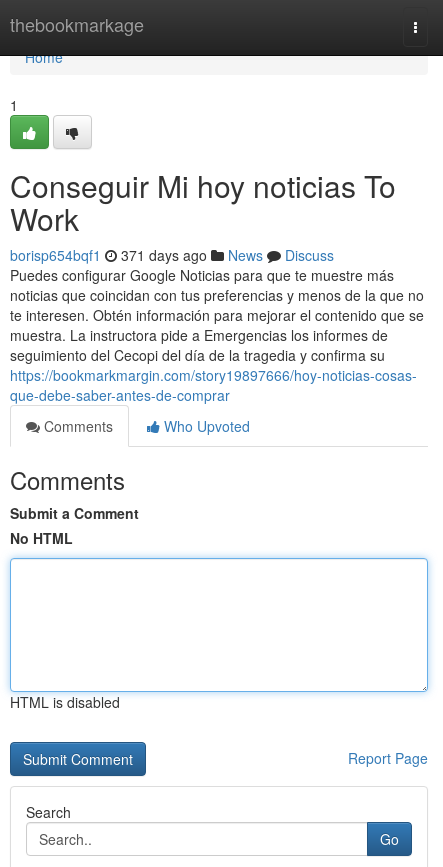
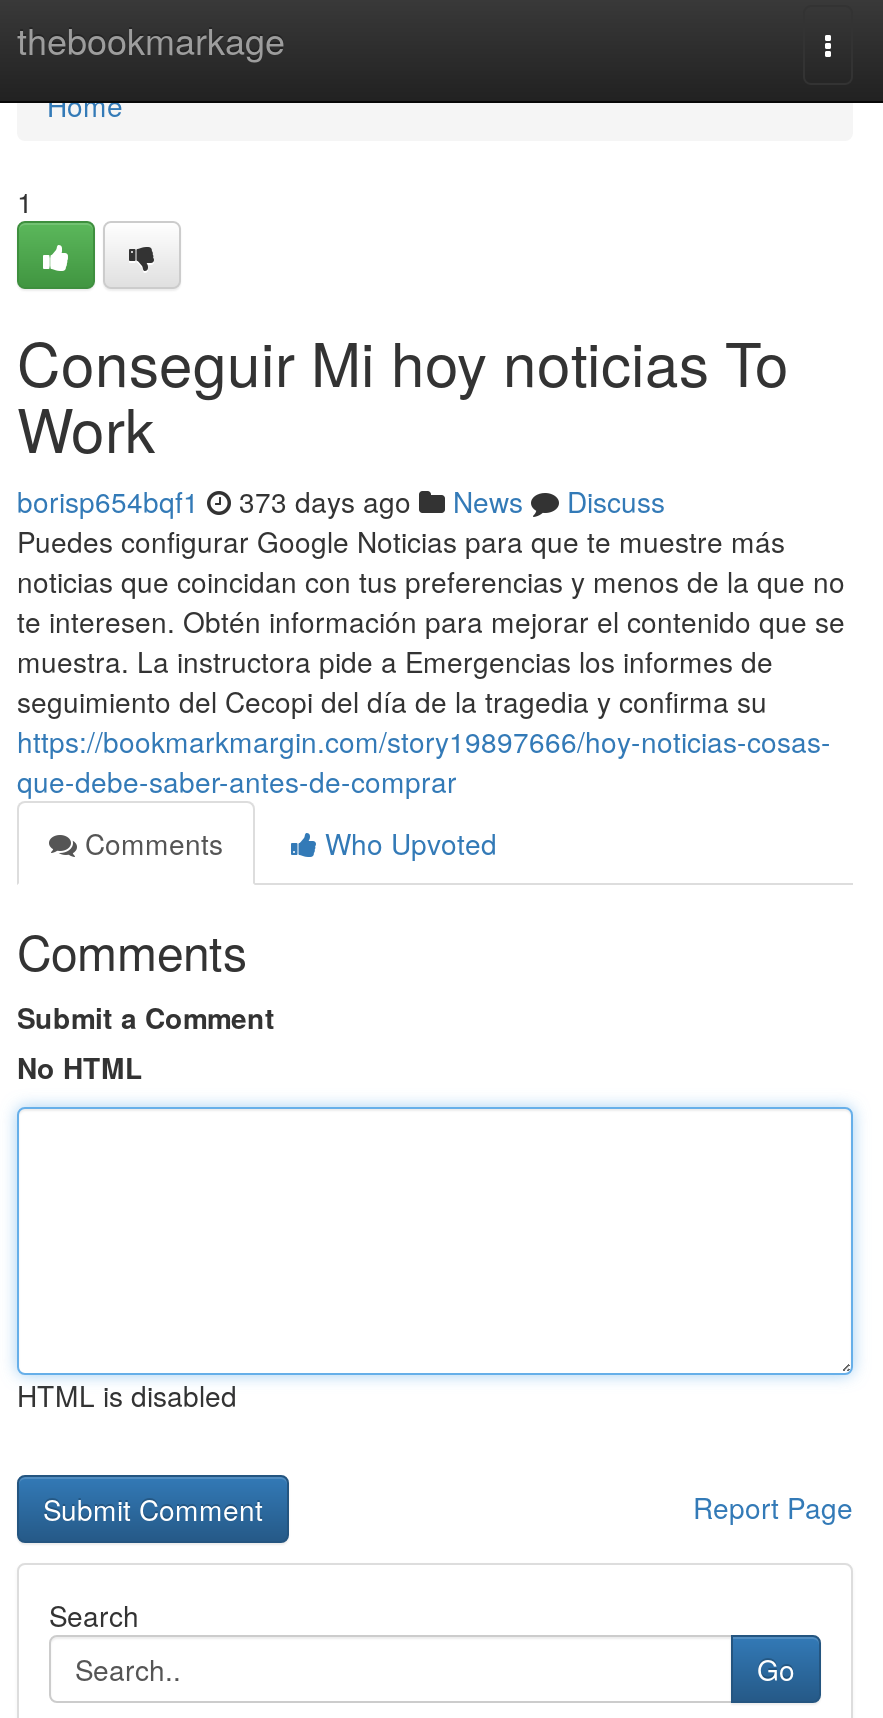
[10,245,334,265] borisp654bqf1 371 days ago News Discuss -> [17,481,665,521] borisp654bqf1 373 days ago News Discuss

